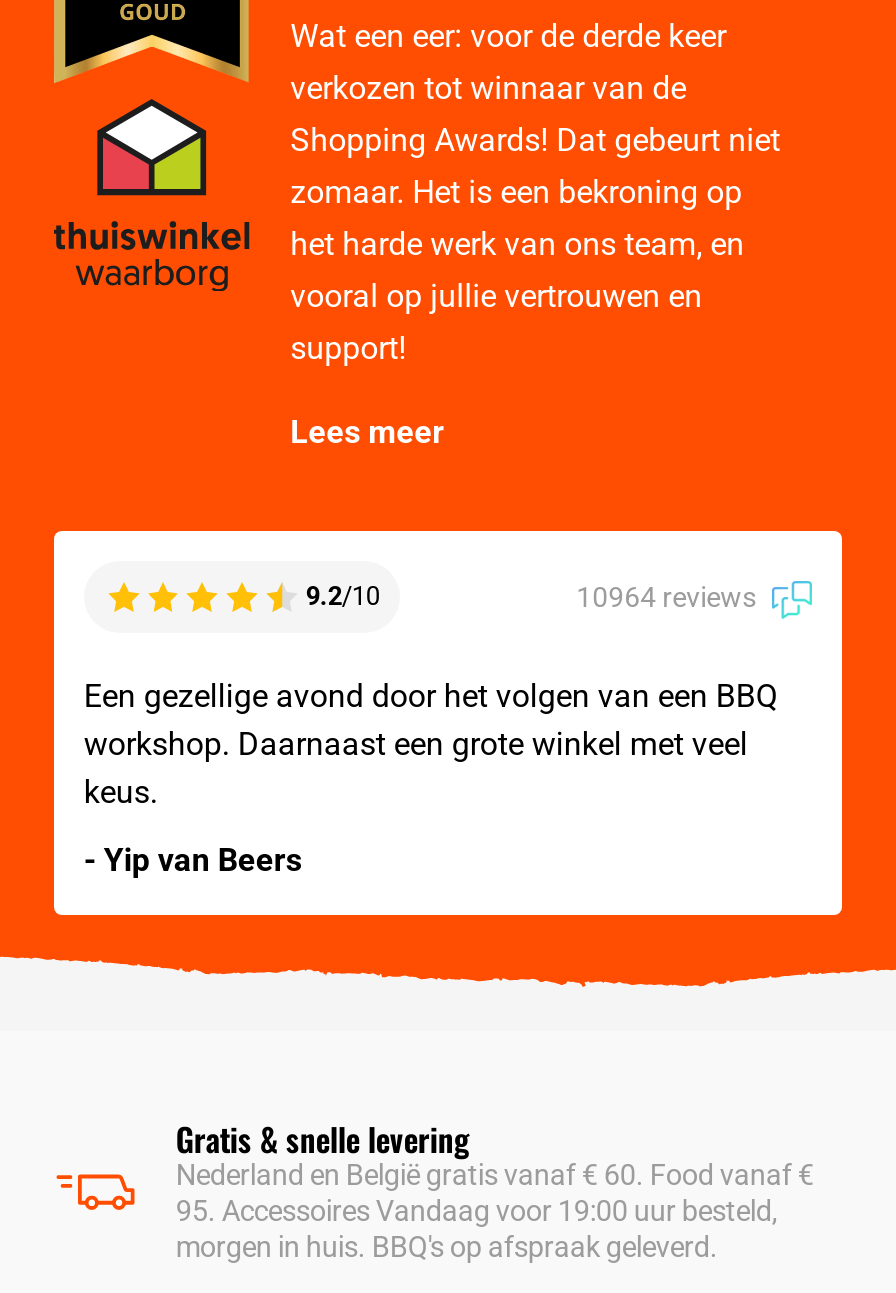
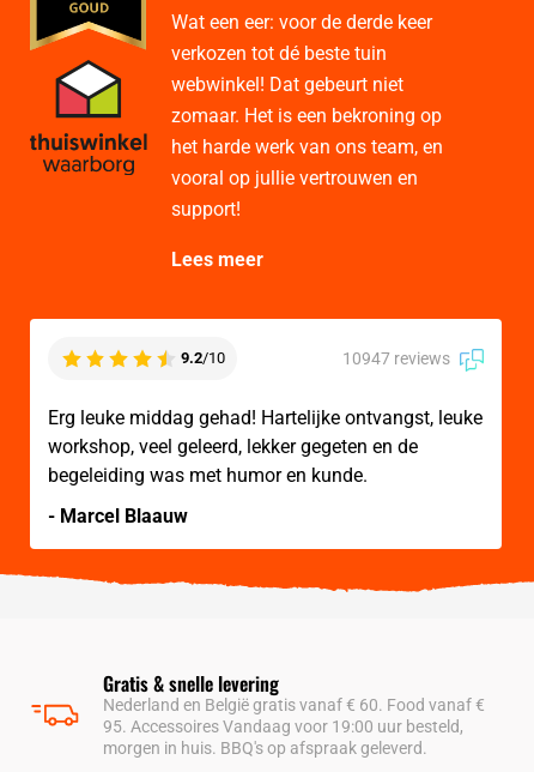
[290,69,780,159] verkozen tot winnaar van de | Shopping Awards! Dat gebeurt niet -> [171,42,404,96] verkozen tot dé beste tuin | webwinkel! Dat gebeurt niet
[576,581,762,613] 10964 reviews -> [343,349,454,368] 10947 reviews
[84,676,778,810] Een gezellige avond door het volgen van een BBQ | workshop. Daarnaast een grote winkel met veel | keus. -> [48,406,482,486] Erg leuke middag gehad! Hartelijke ontvangst, leuke | workshop, veel geleerd, lekker gegeten en de | begeleiding was met humor en kunde.
[84,840,302,878] - Yip van Beers -> [48,504,188,527] - Marcel Blaauw

